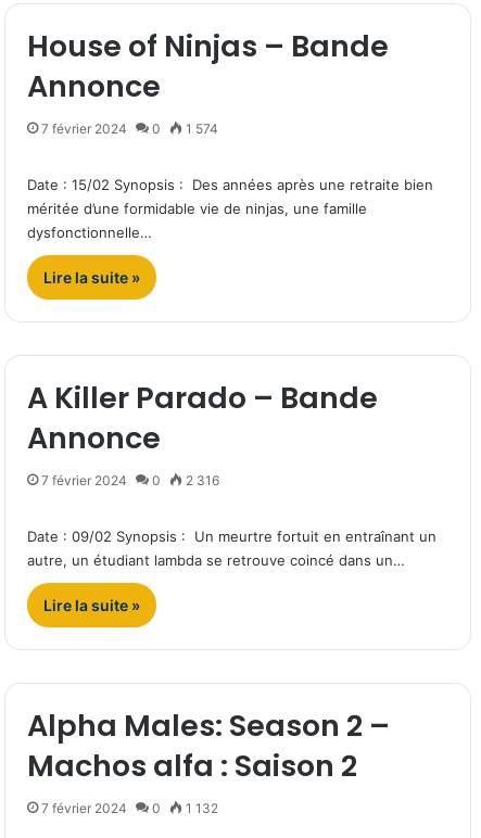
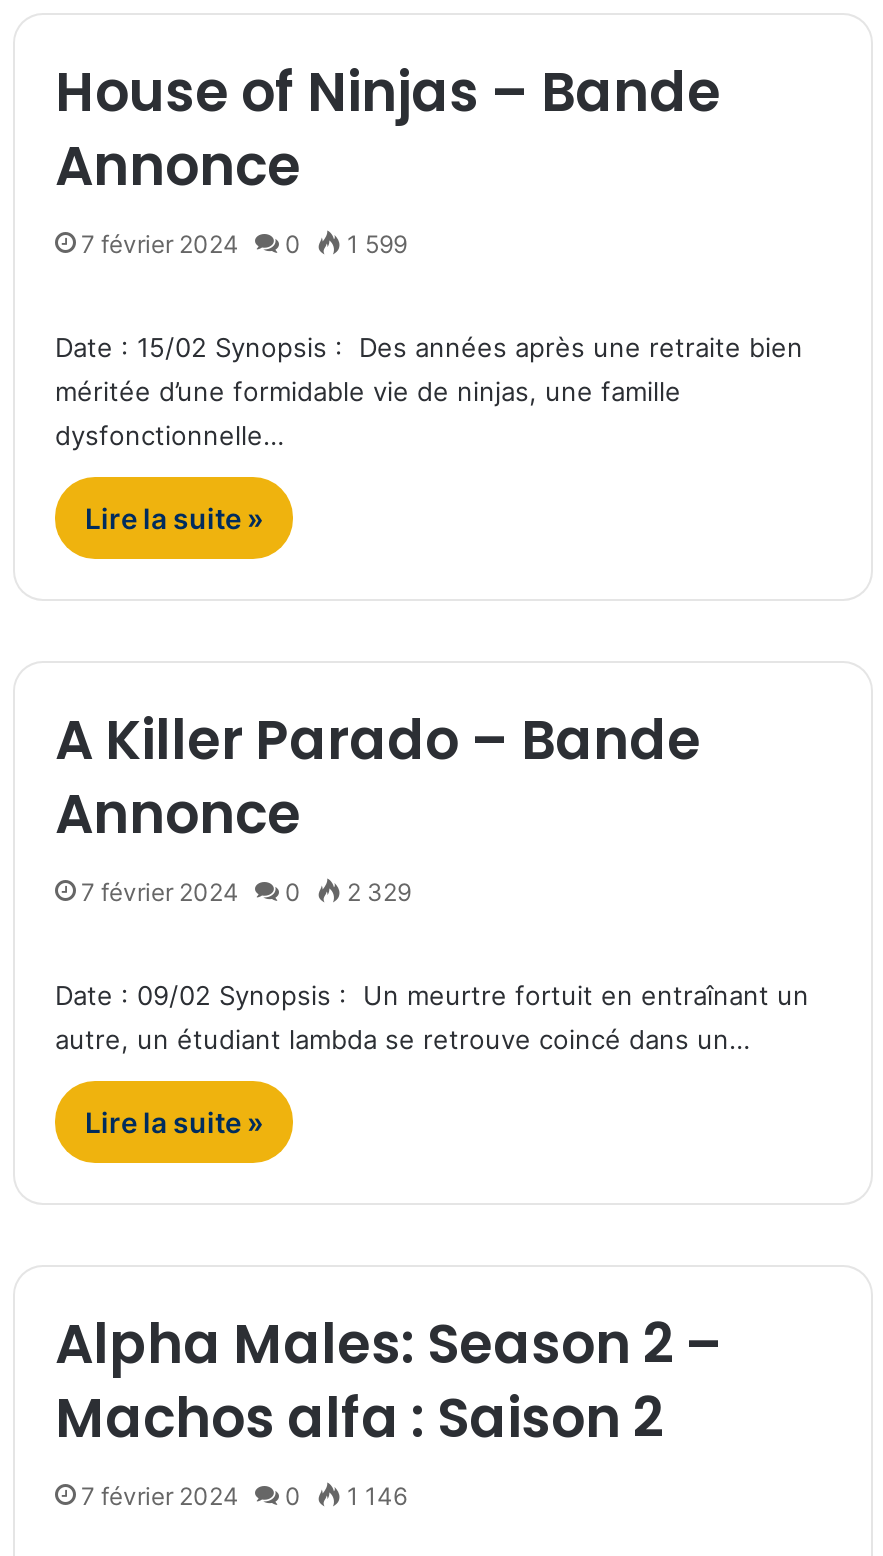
[41,120,218,136] 7 février 2024 0 1 574 -> [81,228,407,258] 7 février 2024 0 1 599
[41,472,219,488] 7 février 2024 0 2 316 -> [81,876,411,906] 7 février 2024 0 2 329
[41,800,218,816] 7 février 2024 0 1 132 -> [81,1480,407,1510] 7 février 2024 0 1 146

